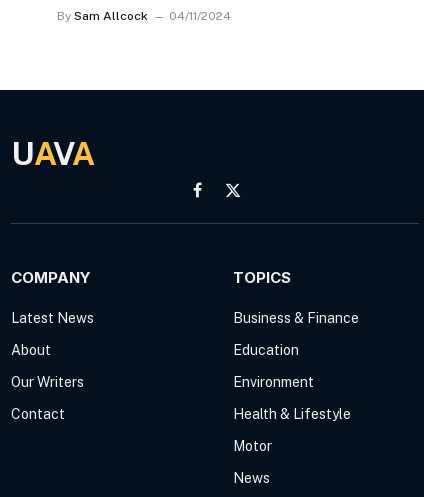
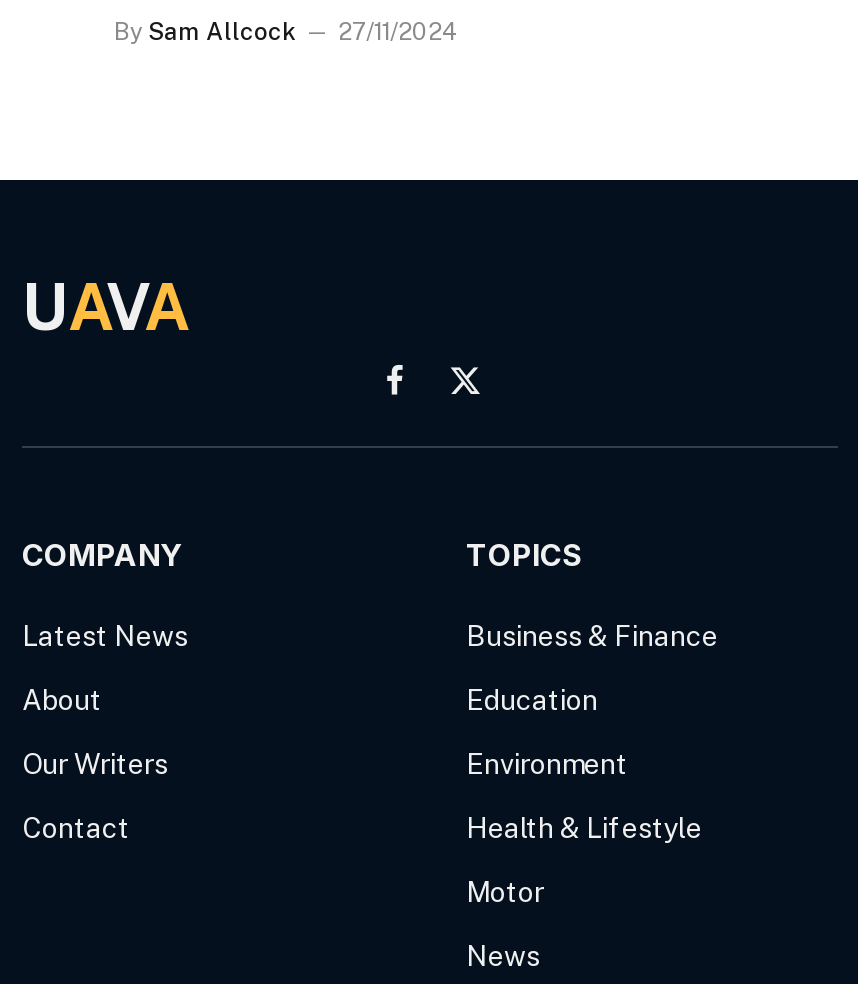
[57,9,231,23] By Sam Allcock 04/11/2024 -> [114,18,458,46] By Sam Allcock 27/11/2024

